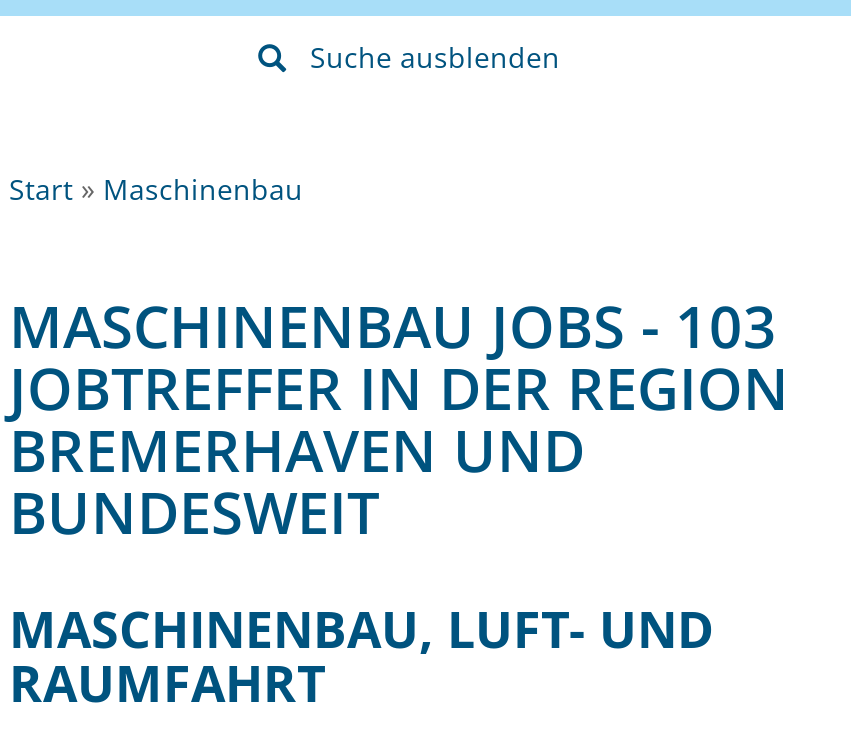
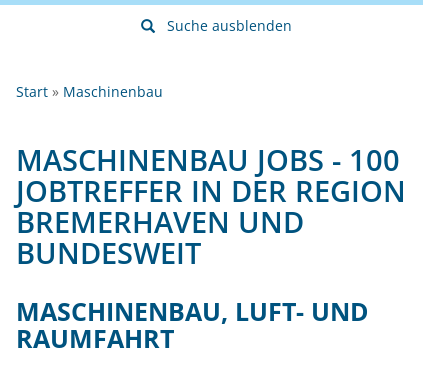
[9,287,777,365] MASCHINENBAU JOBS - 103 -> [16,140,400,179] MASCHINENBAU JOBS - 100

